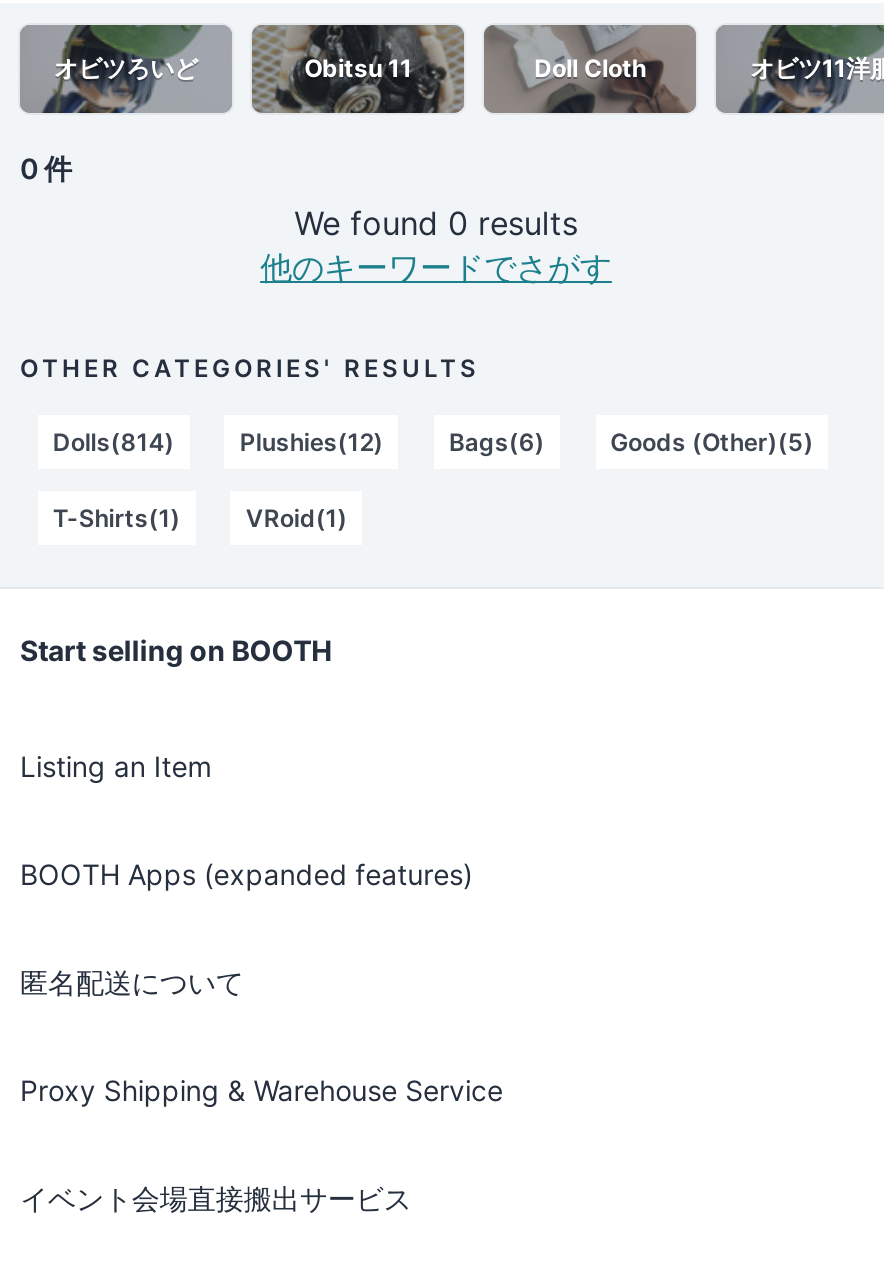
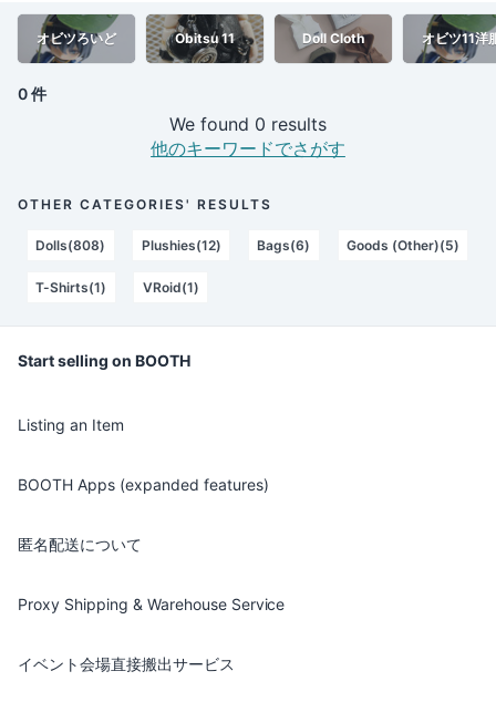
[53,427,174,457] Dolls(814) -> [36,237,105,253] Dolls(808)

